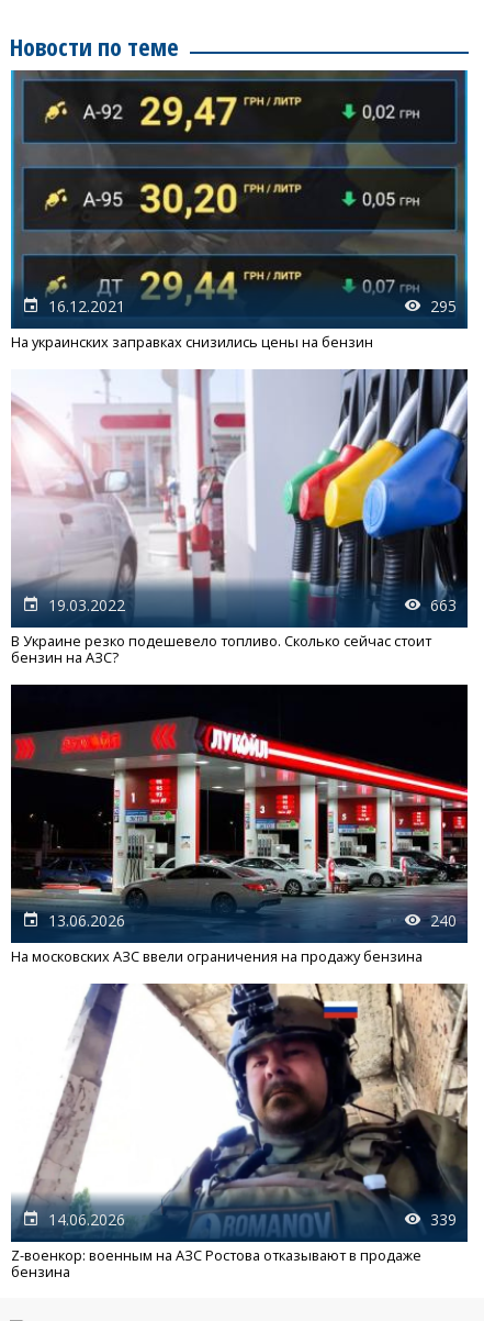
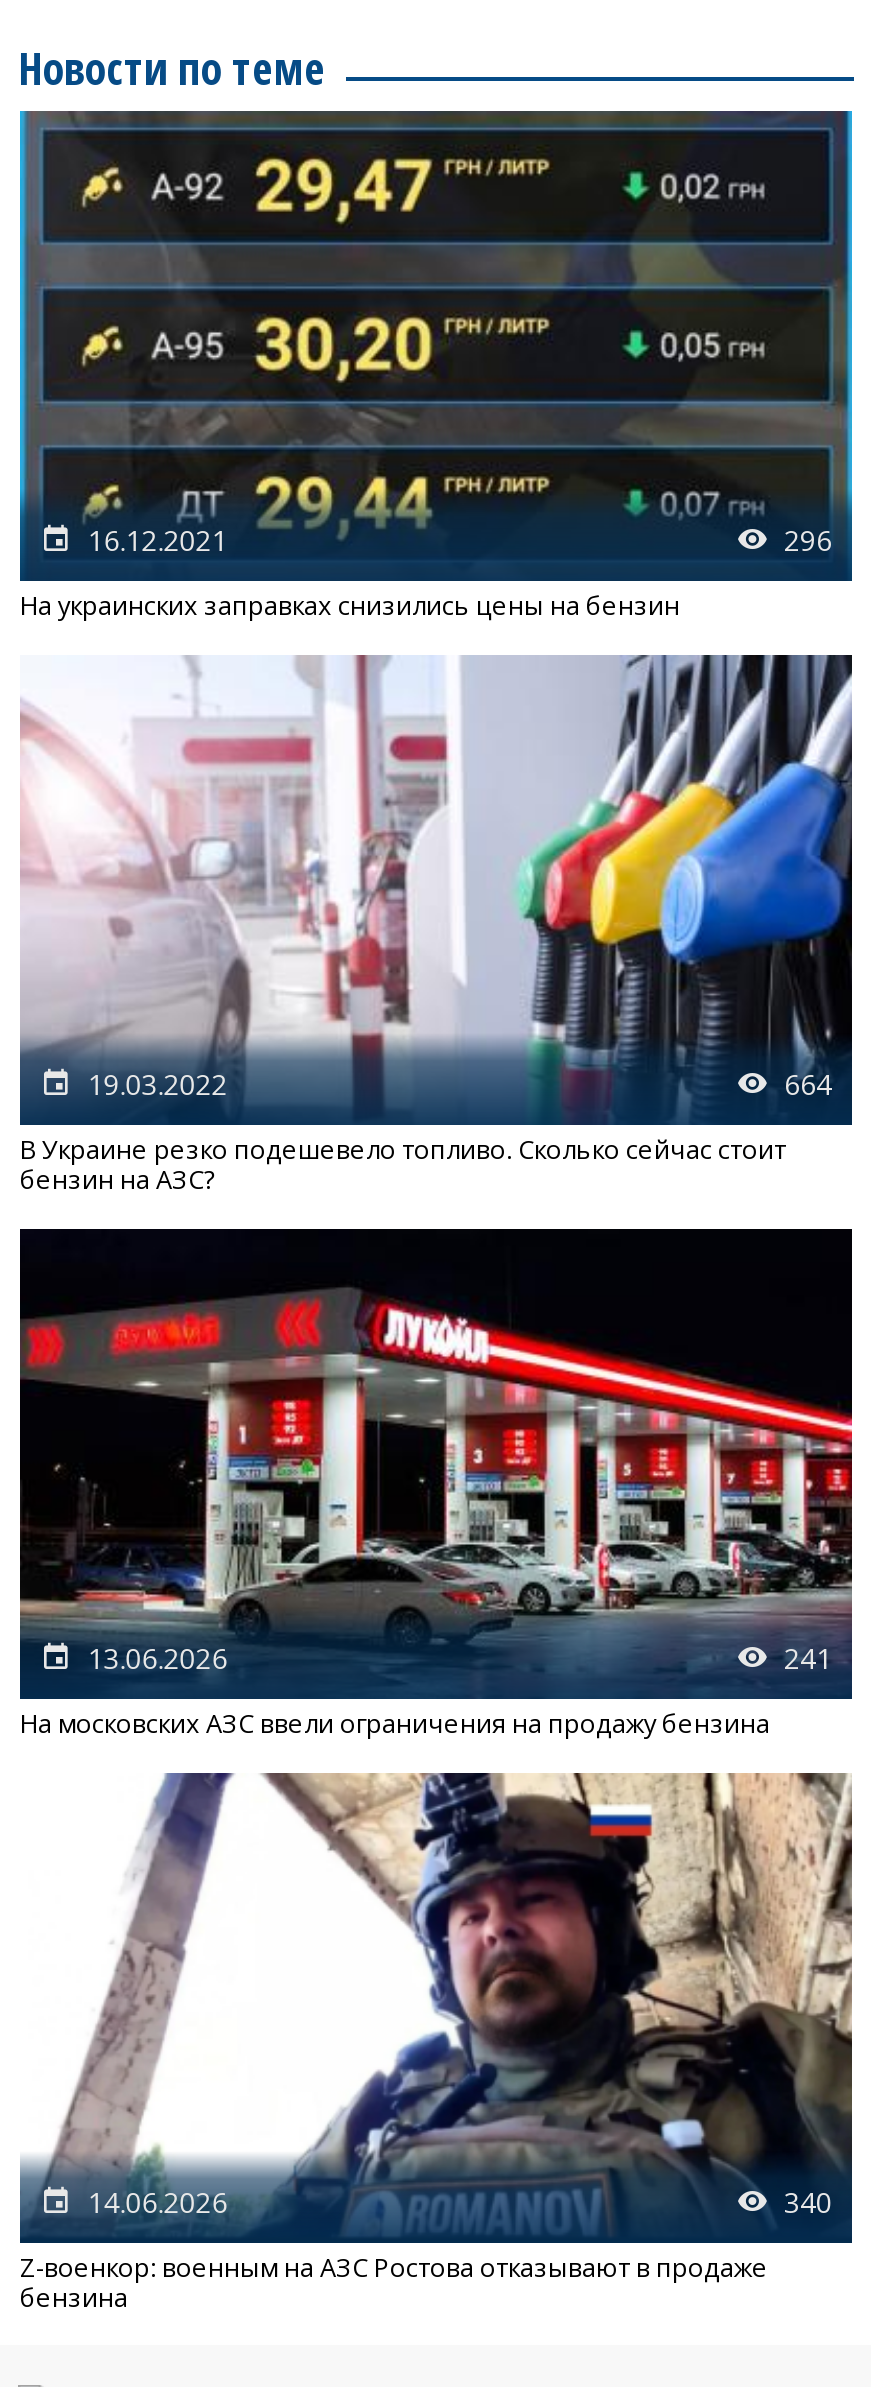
[430,296,457,317] 295 -> [784,521,832,559] 296
[430,595,457,615] 663 -> [784,1065,832,1103] 664
[430,910,457,931] 240 -> [784,1639,832,1677] 241
[430,1209,457,1230] 339 -> [784,2183,832,2221] 340

